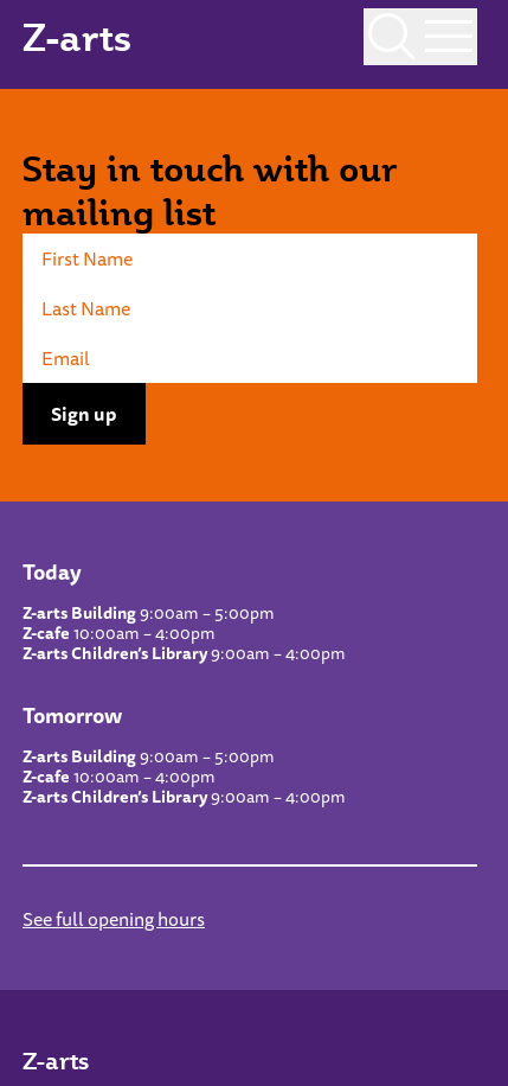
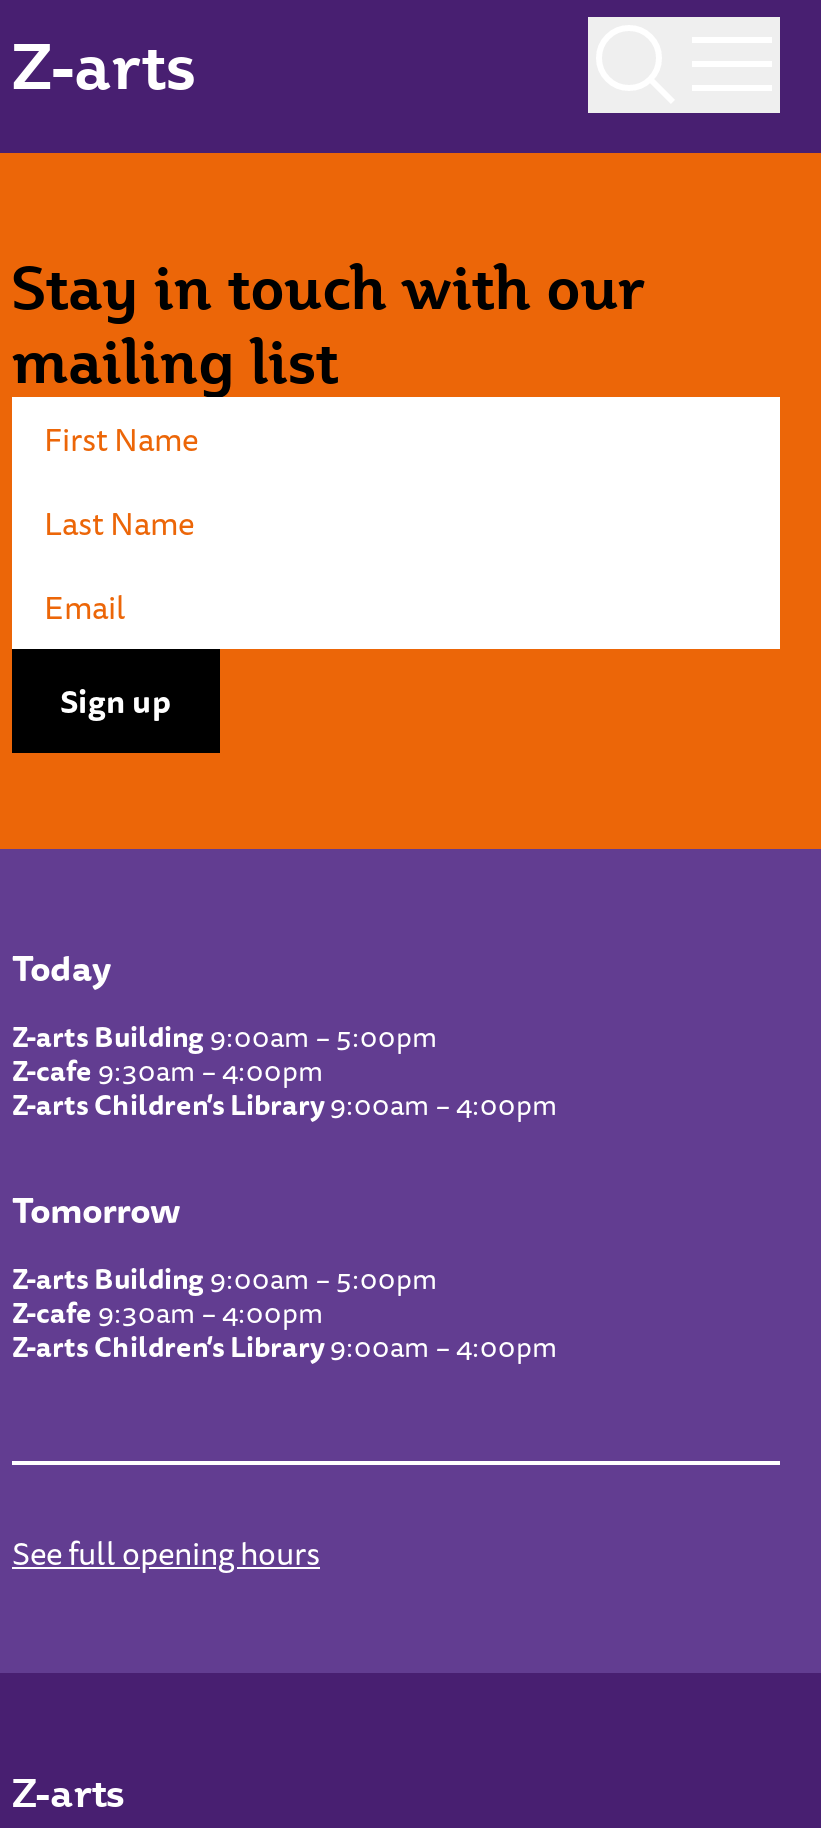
[22,620,216,646] Z-cafe 10:00am – 4:00pm -> [12,1049,324,1093] Z-cafe 9:30am – 4:00pm
[22,764,216,790] Z-cafe 10:00am – 4:00pm -> [12,1291,324,1335] Z-cafe 9:30am – 4:00pm

